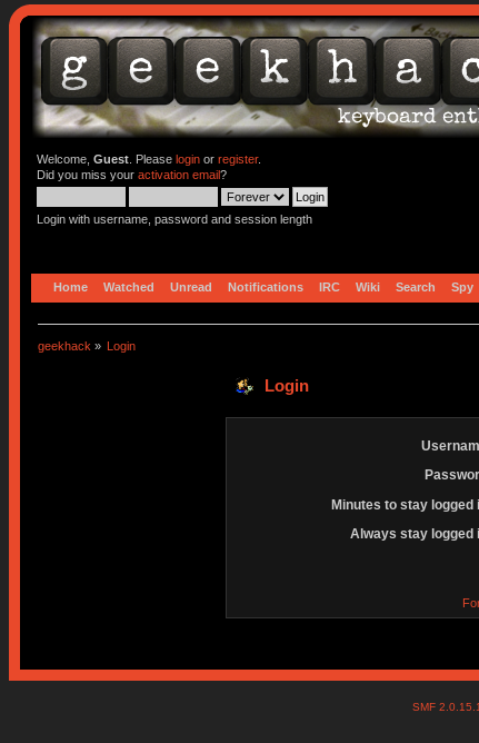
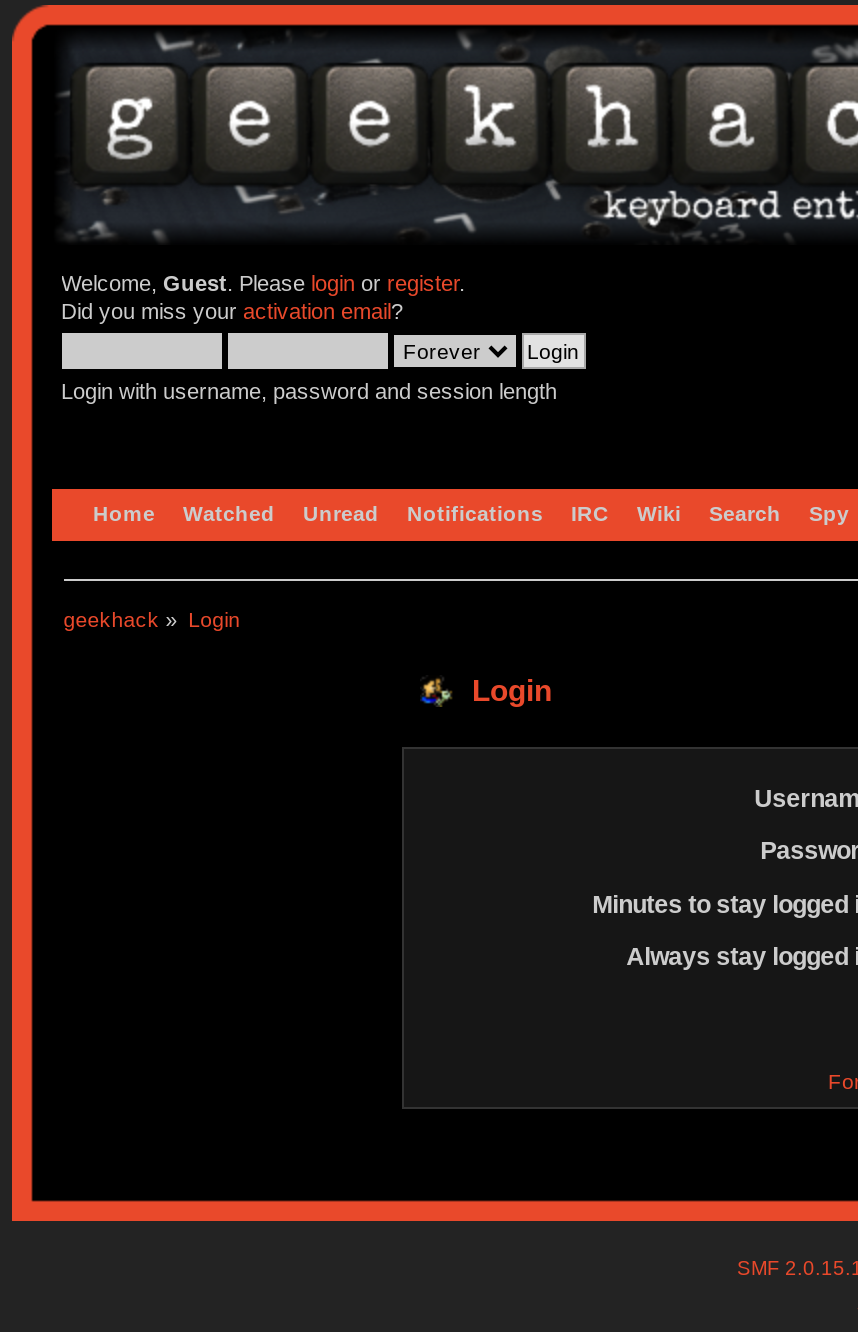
[33,19,476,137] [image] -> [58,33,852,241] [image]

